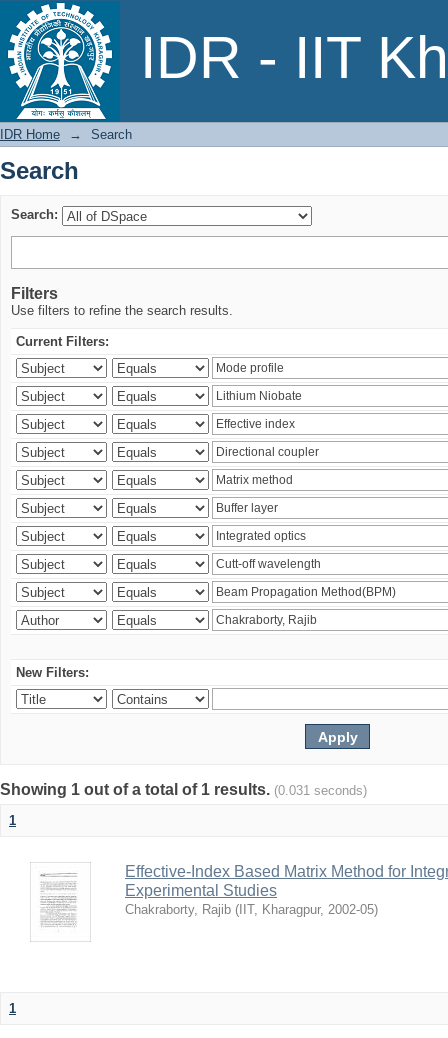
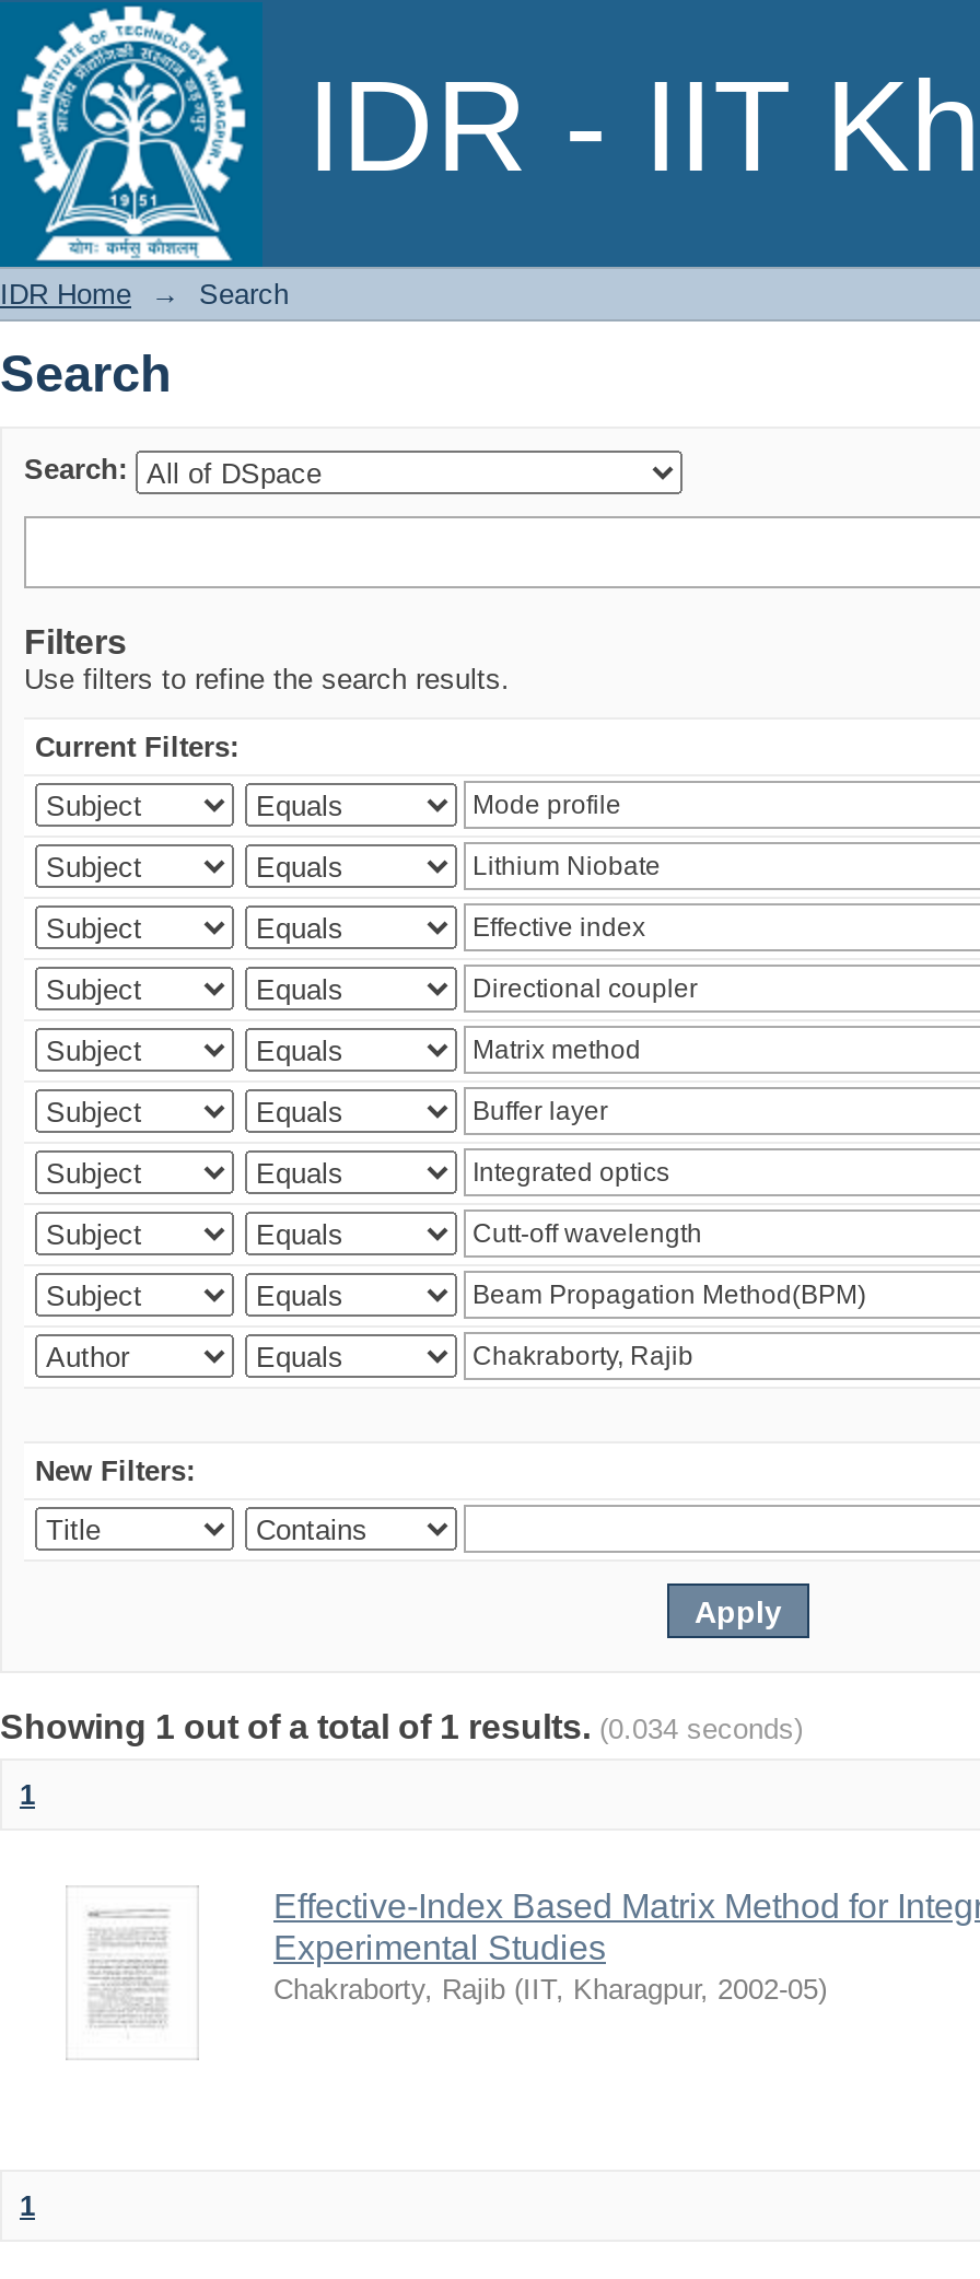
[0,781,367,798] Showing 1 out of a total of 1 results. (0.031 seconds) -> [0,1708,803,1745] Showing 1 out of a total of 1 results. (0.034 seconds)

